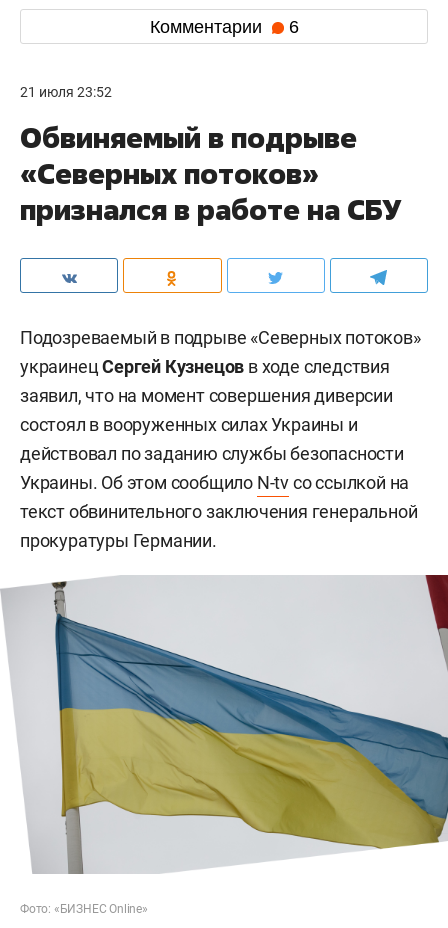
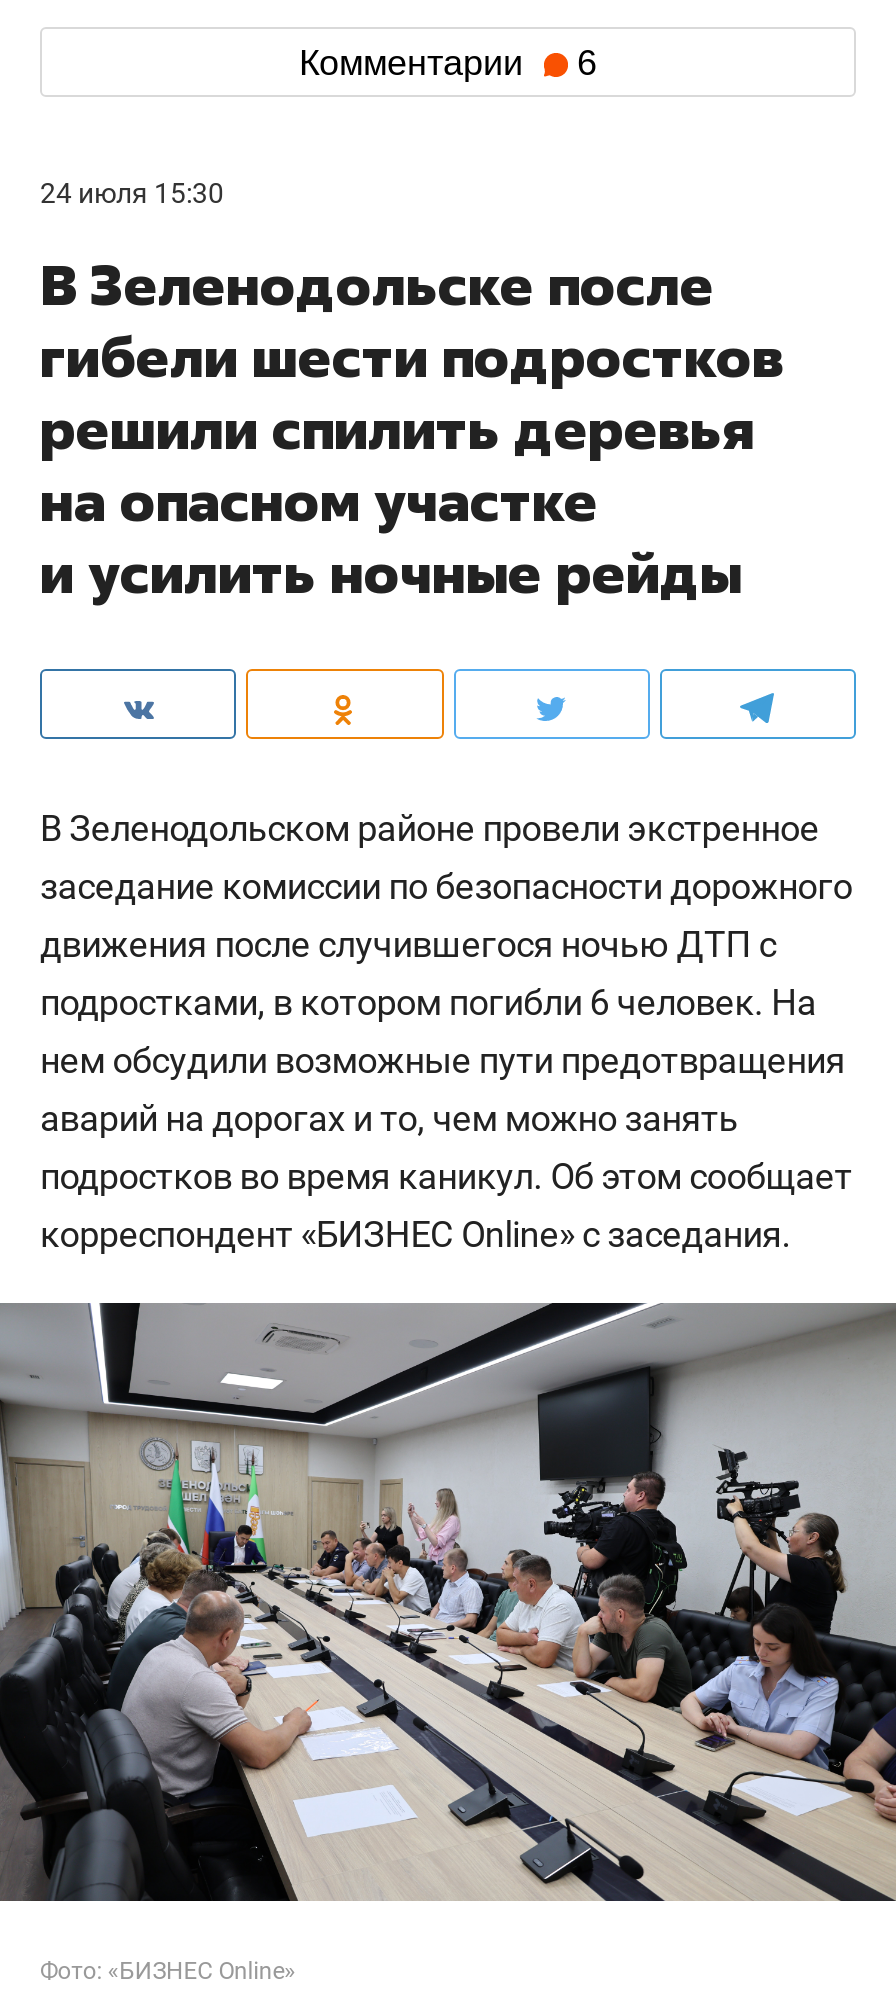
[20,84,112,100] 21 июля 23:52 -> [40,177,224,209] 24 июля 15:30
[20,119,401,228] Обвиняемый в подрыве | «Северных потоков» | признался в работе на СБУ -> [40,247,784,609] В Зеленодольске после | гибели шести подростков | решили спилить деревья | на опасном участке | и усилить ночные рейды
[20,327,421,551] Подозреваемый в подрыве «Северных потоков» | украинец Сергей Кузнецов в ходе следствия | заявил, что на момент совершения диверсии | состоял в вооруженных силах Украины и | действовал по заданию службы безопасности | Украины. Об этом сообщило N-tv со ссылкой на | текст обвинительного заключения генеральной | прокуратуры Германии. -> [40,807,852,1255] В Зеленодольском районе провели экстренное | заседание комиссии по безопасности дорожного | движения после случившегося ночью ДТП с | подростками, в котором погибли 6 человек. На | нем обсудили возможные пути предотвращения | аварий на дорогах и то, чем можно занять | подростков во время каникул. Об этом сообщает | корреспондент «БИЗНЕС Online» с заседания.
[3,574,445,874] [image] -> [6,1301,890,1903] [image]

